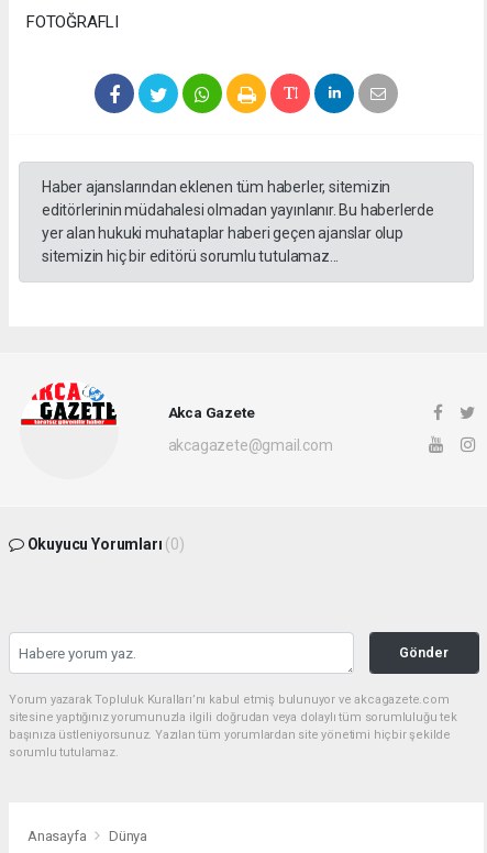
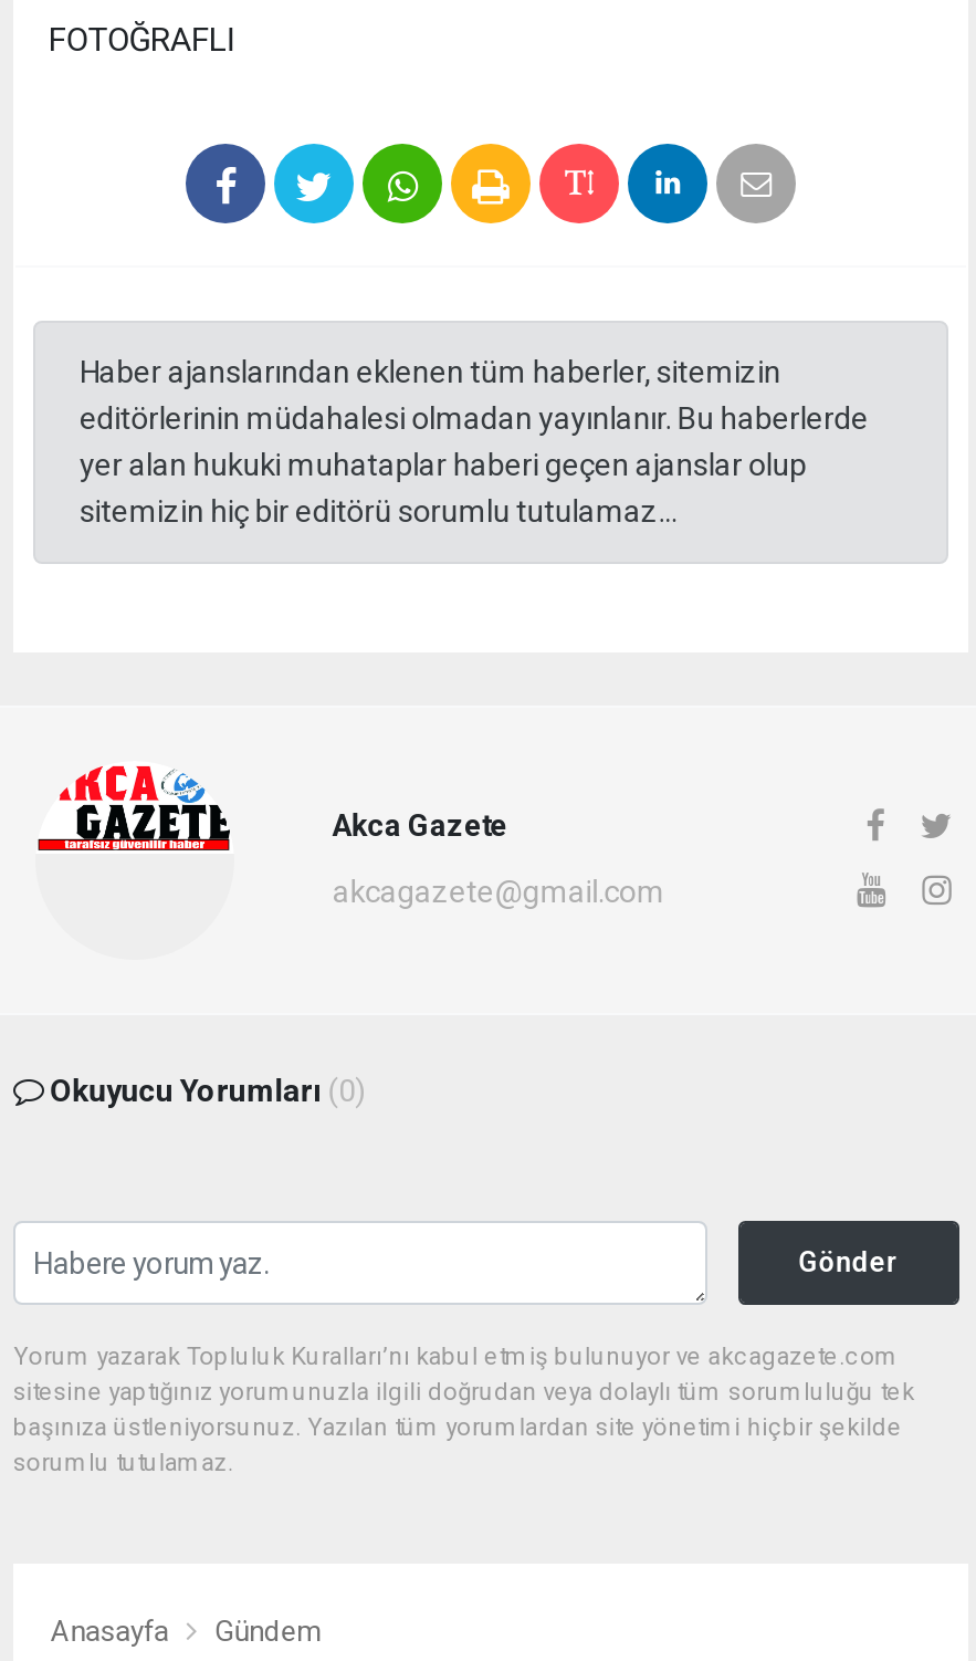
[109,828,147,845] Dünya -> [214,1615,320,1649] Gündem

